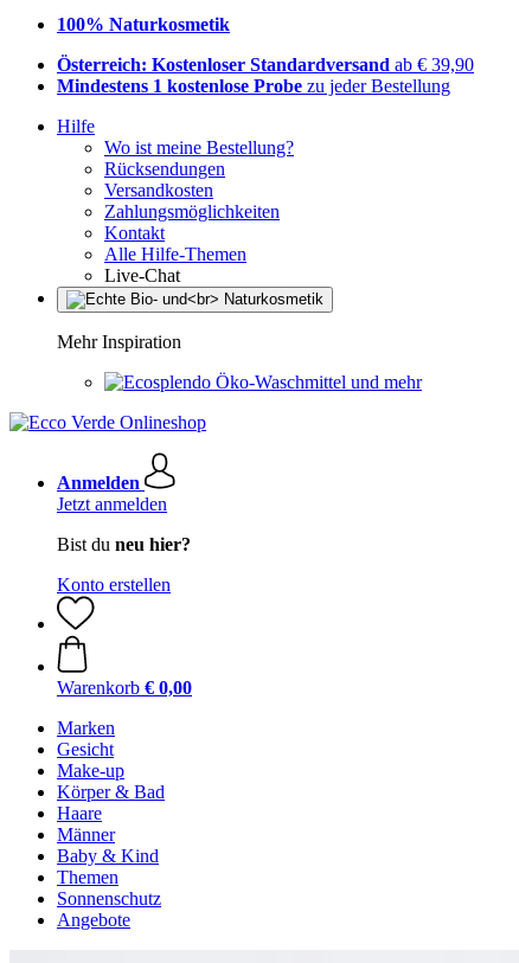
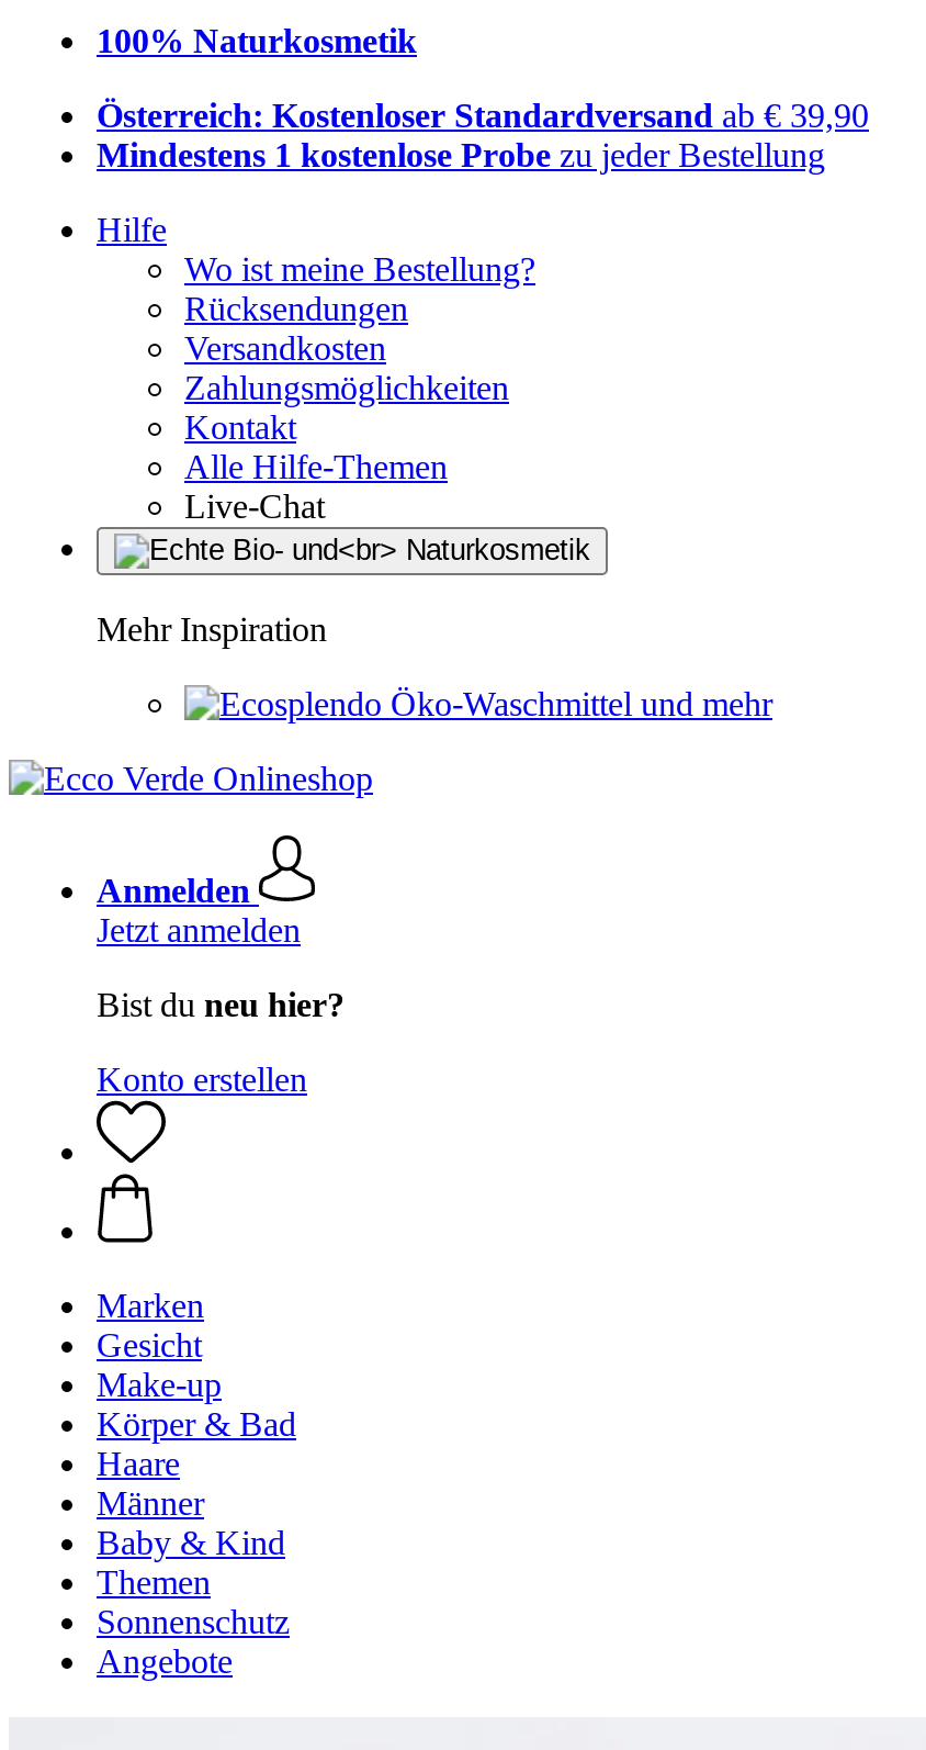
[57,678,192,698] Warenkorb € 0,00 -> none

